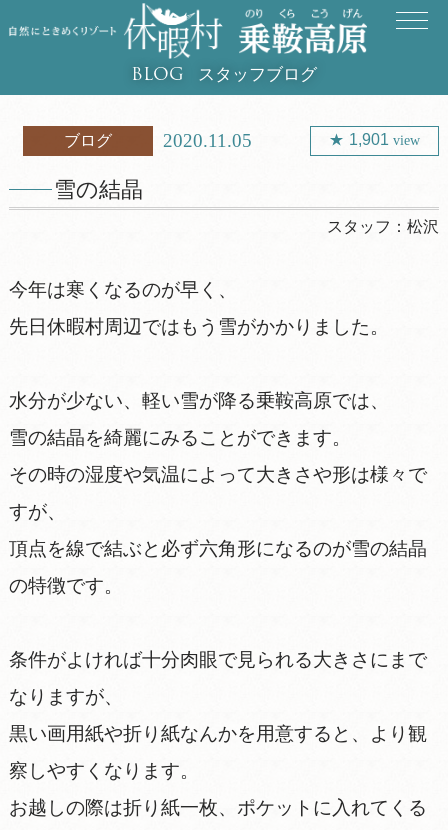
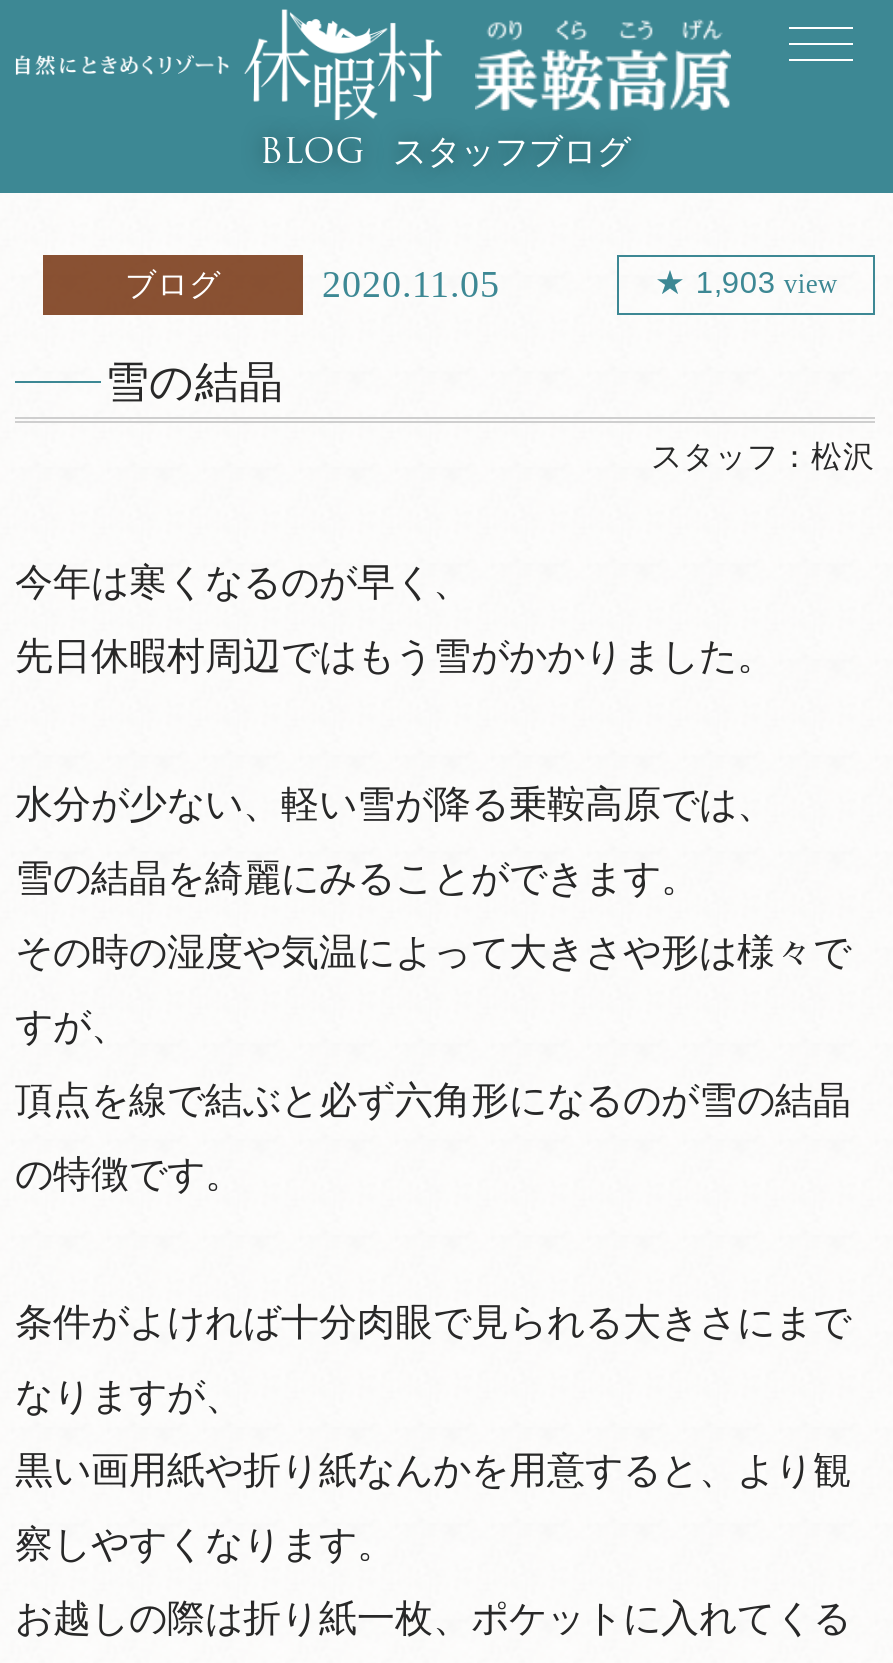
[349,131,420,148] 1,901 view -> [696,265,838,299] 1,903 view

